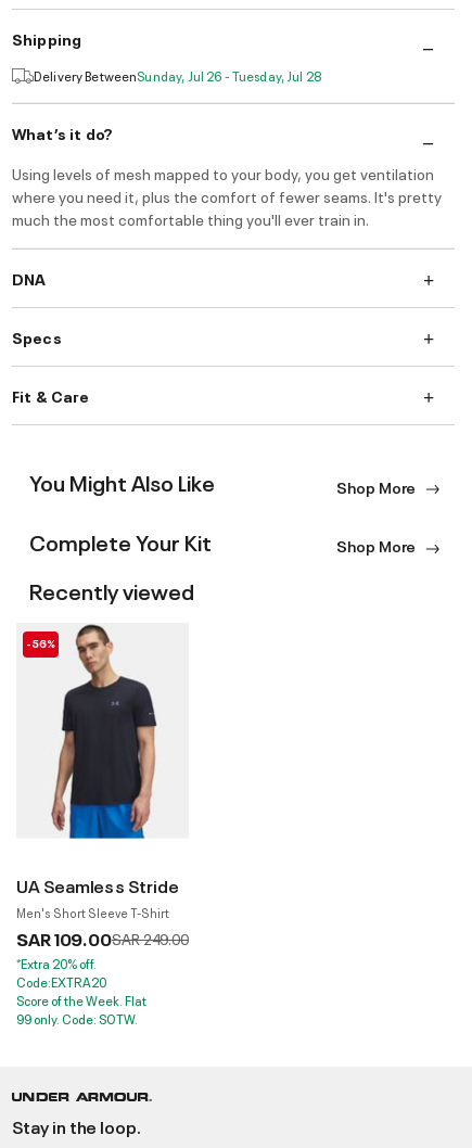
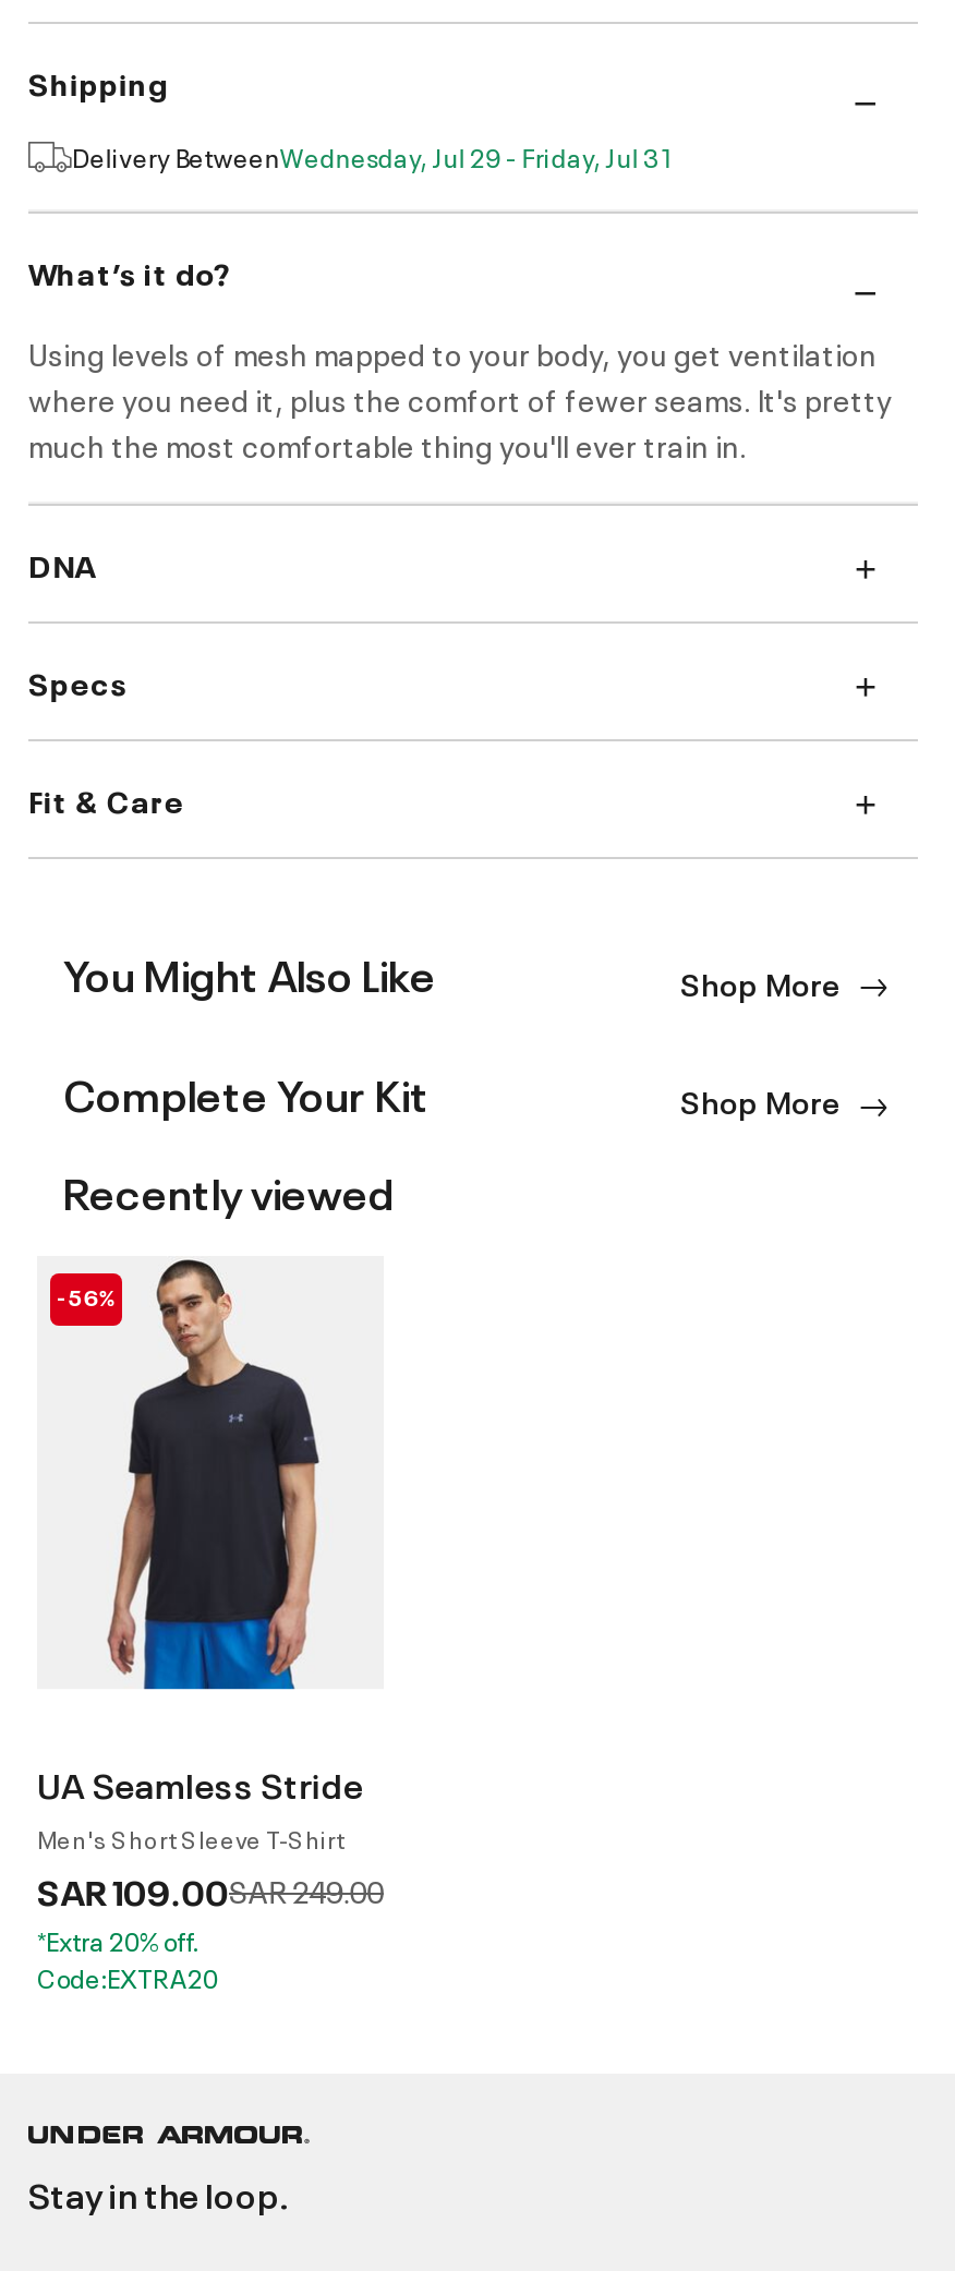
[34,66,321,84] Delivery BetweenSunday, Jul 26 - Tuesday, Jul 28 -> [72,137,674,174] Delivery BetweenWednesday, Jul 29 - Friday, Jul 31
[16,990,146,1027] Score of the Week. Flat | 99 only. Code: SOTW. -> none

